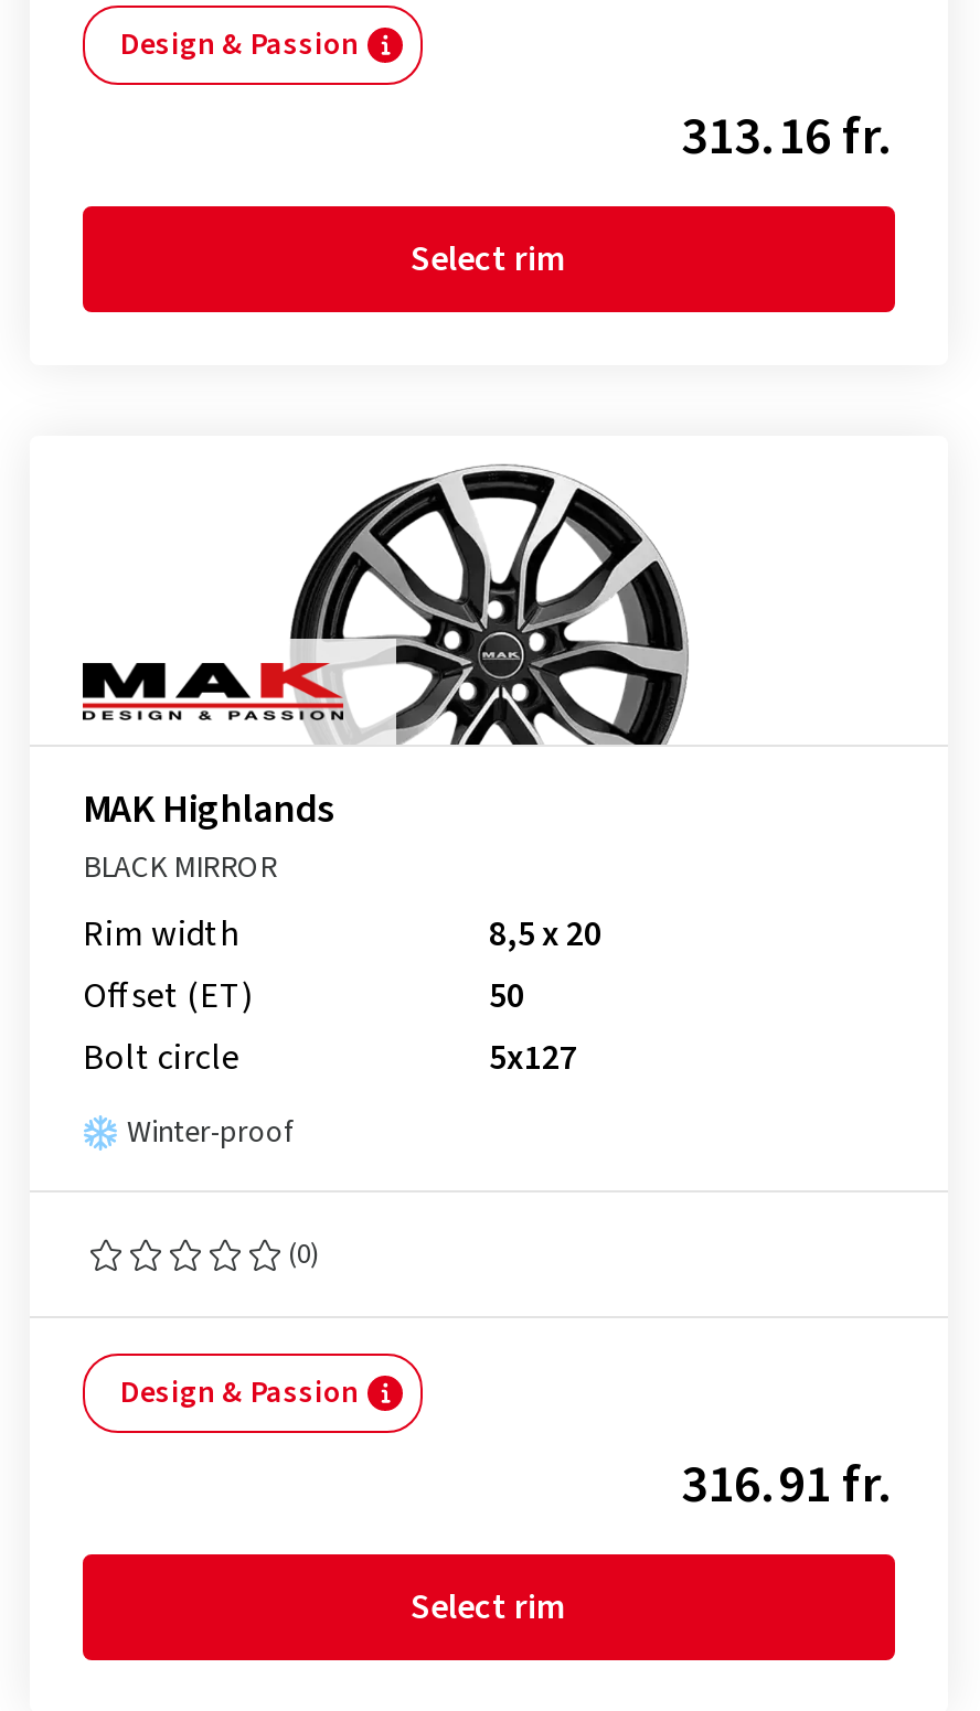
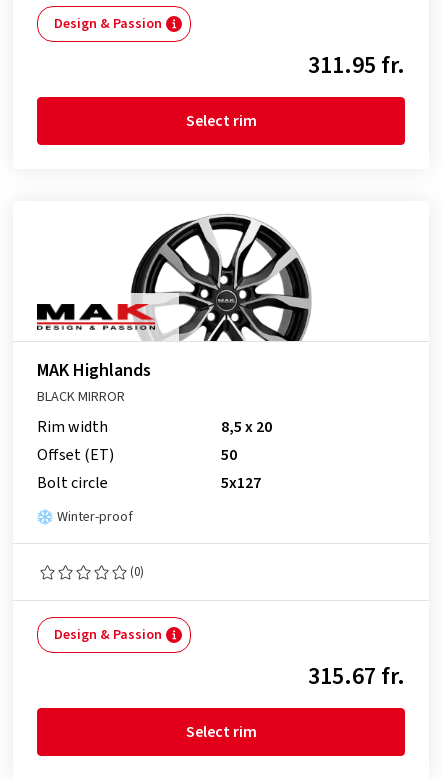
[681,98,895,175] 313.16 fr. -> [308,48,405,83] 311.95 fr.
[681,1446,895,1523] 316.91 fr. -> [308,659,405,694] 315.67 fr.

